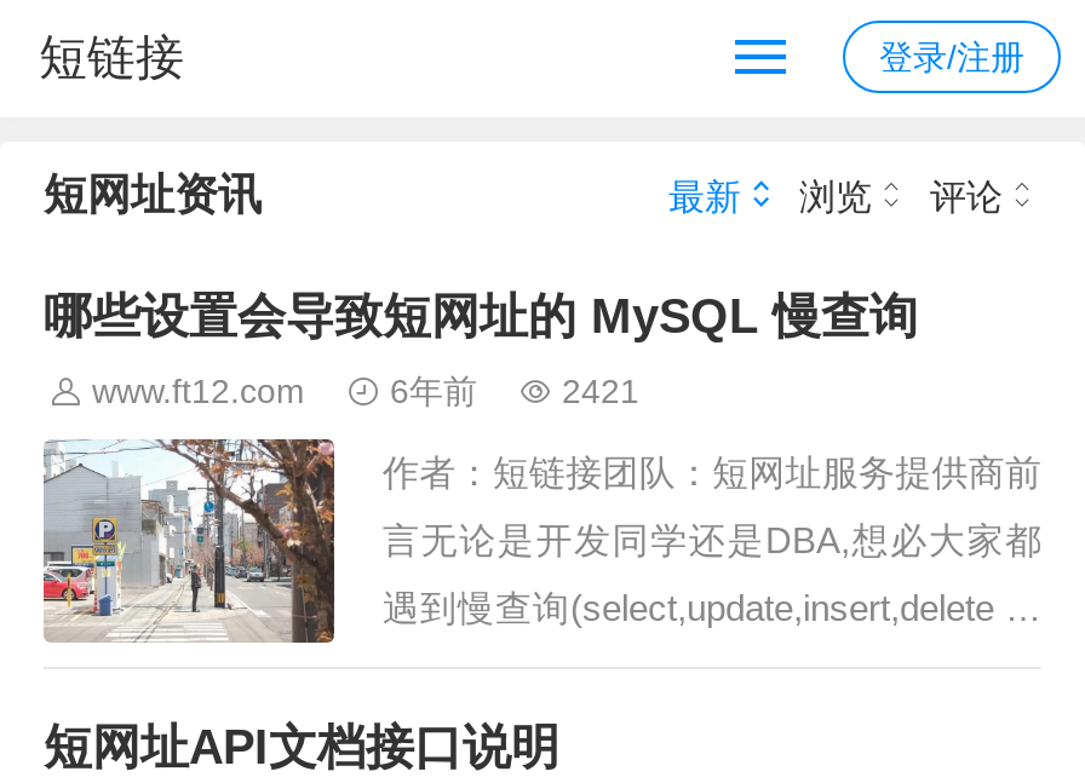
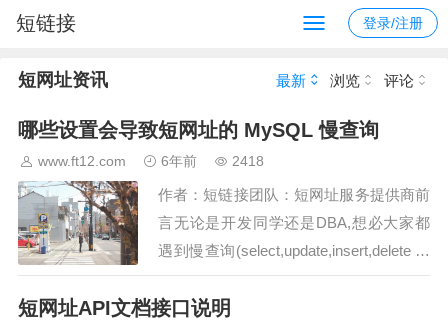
[562,372,639,410] 2421 -> [232,153,264,169] 2418

